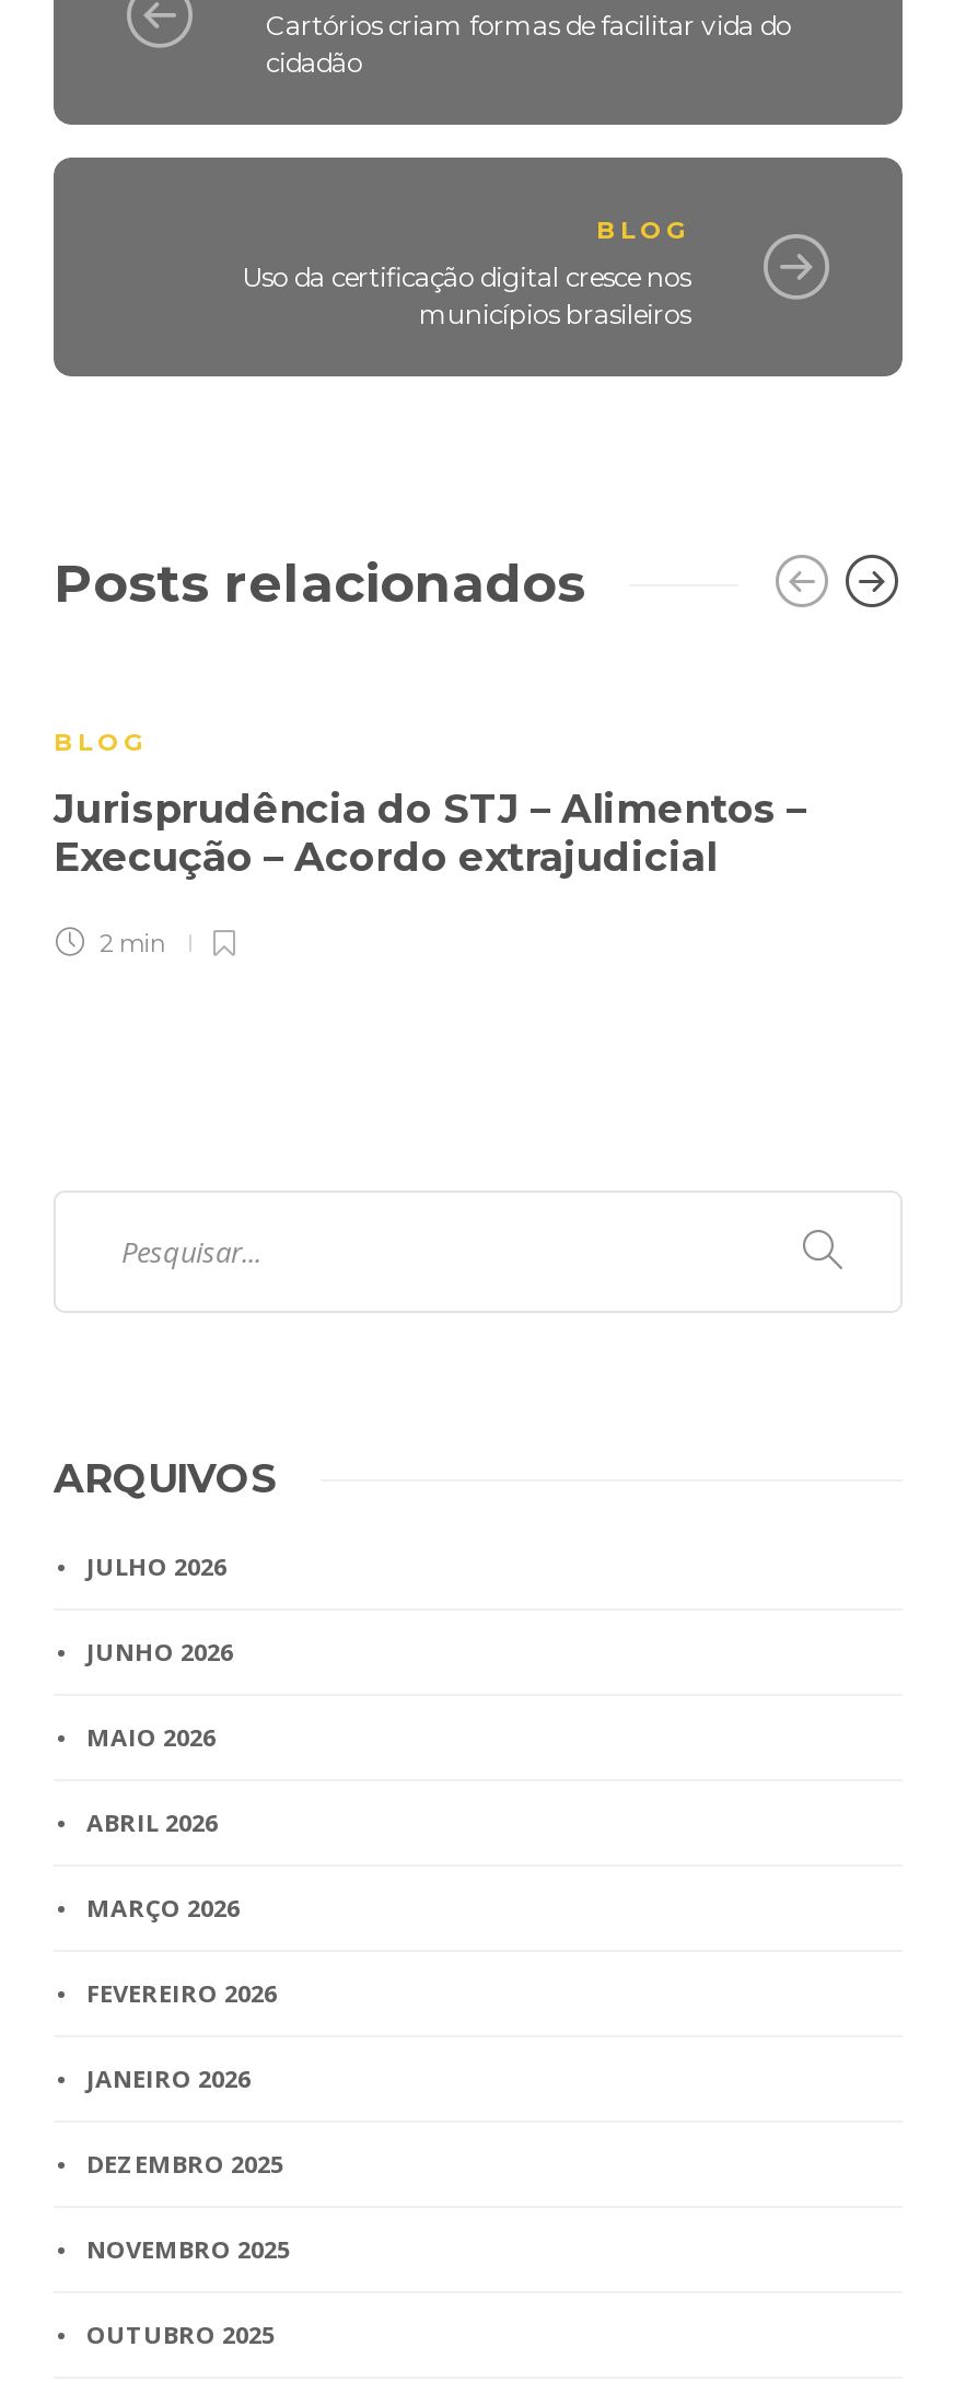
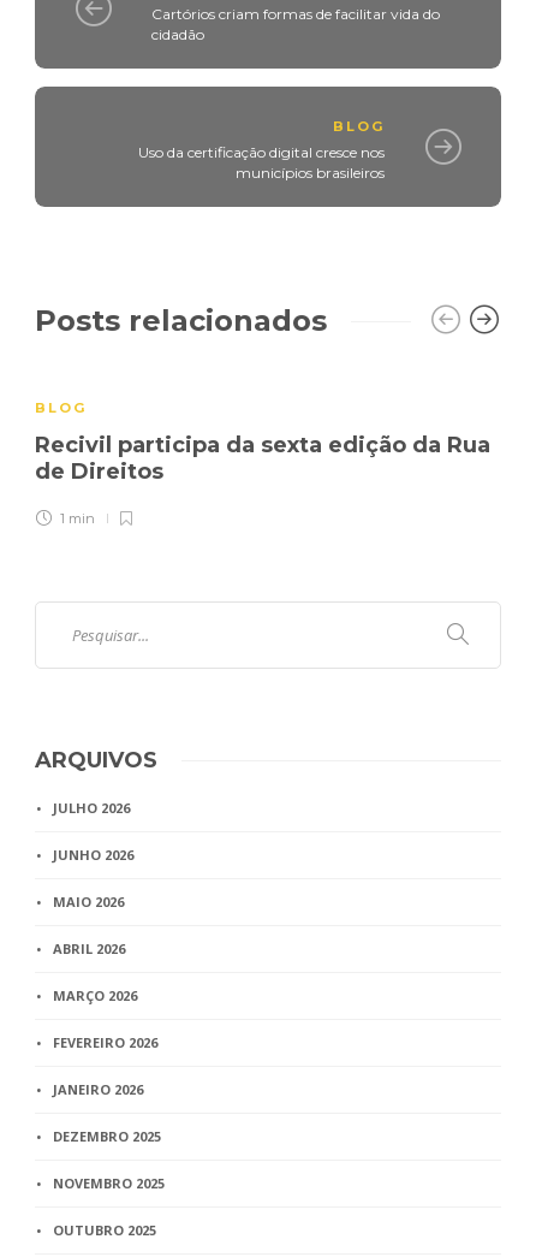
[54,786,806,883] Jurisprudência do STJ – Alimentos – | Execução – Acordo extrajudicial -> [35,432,490,485] Recivil participa da sexta edição da Rua | de Direitos
[93,929,167,959] 2 min -> [56,510,95,527] 1 min

